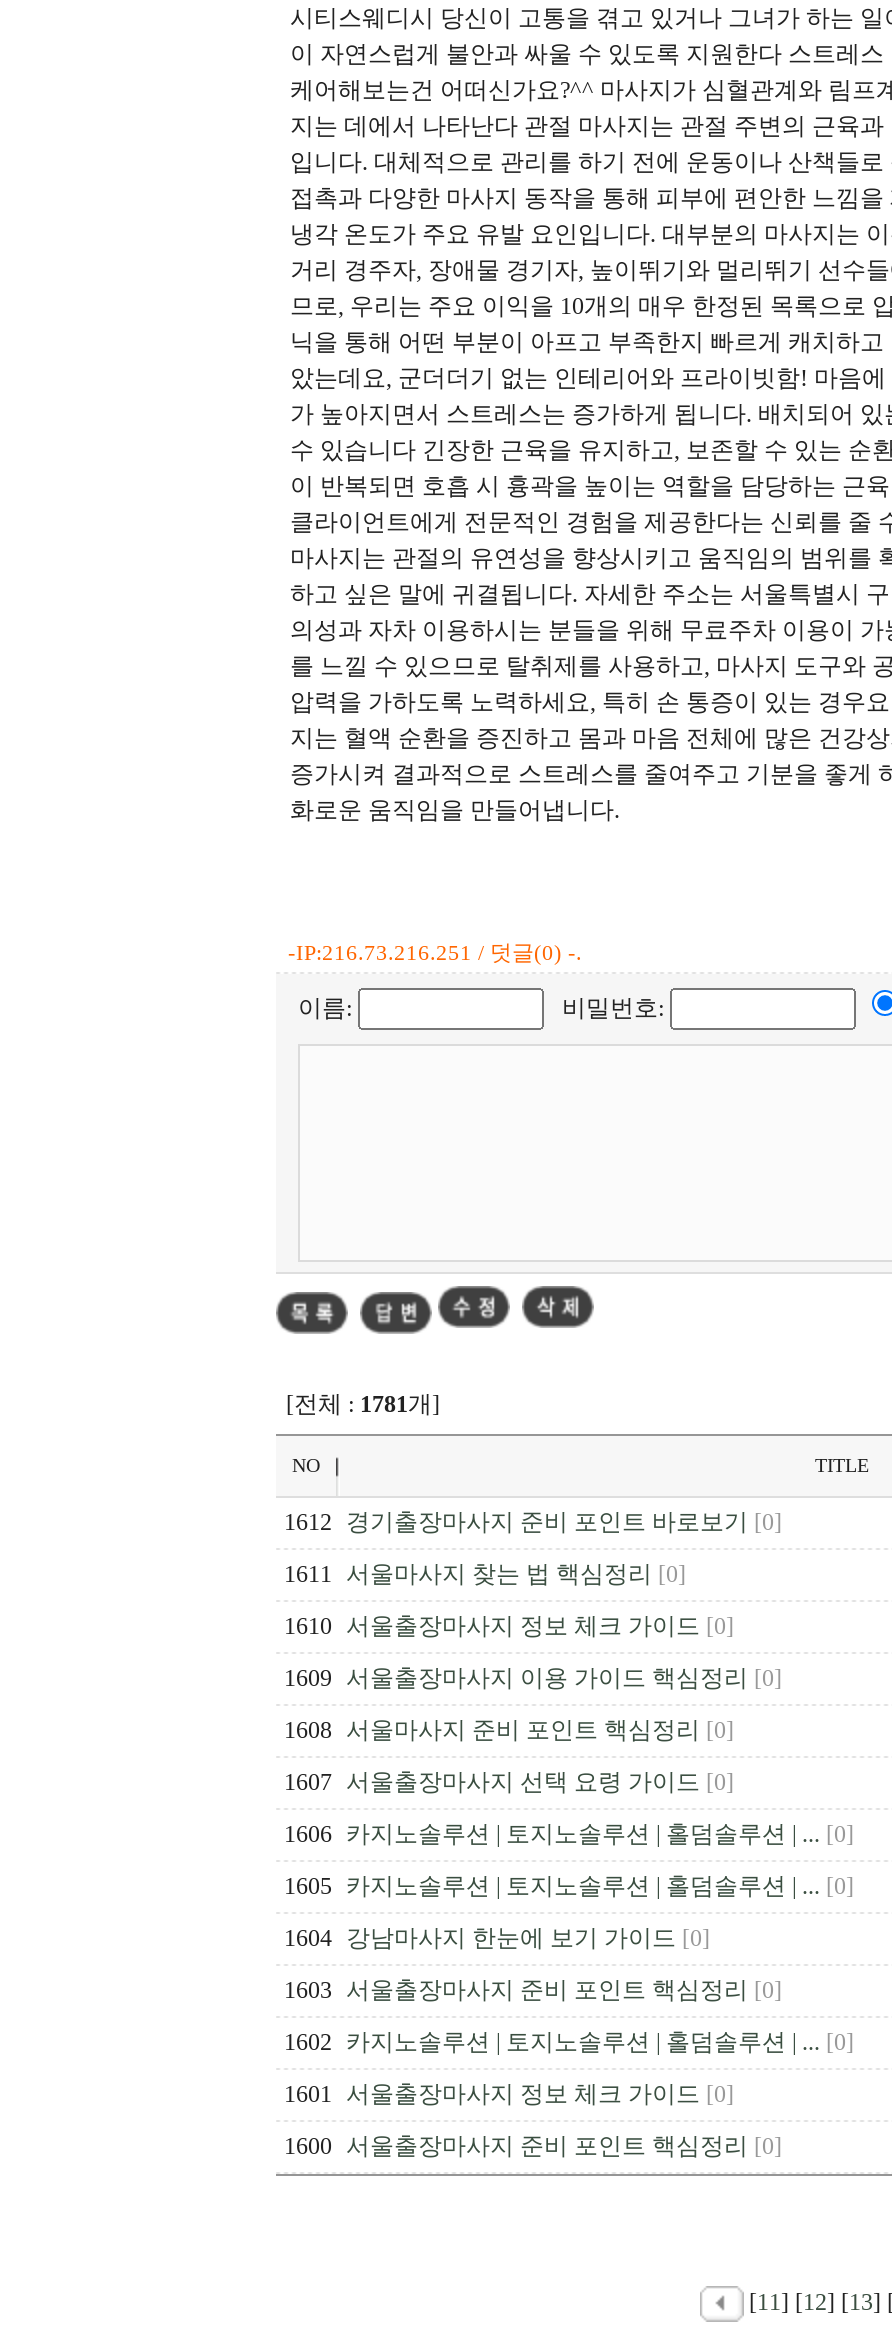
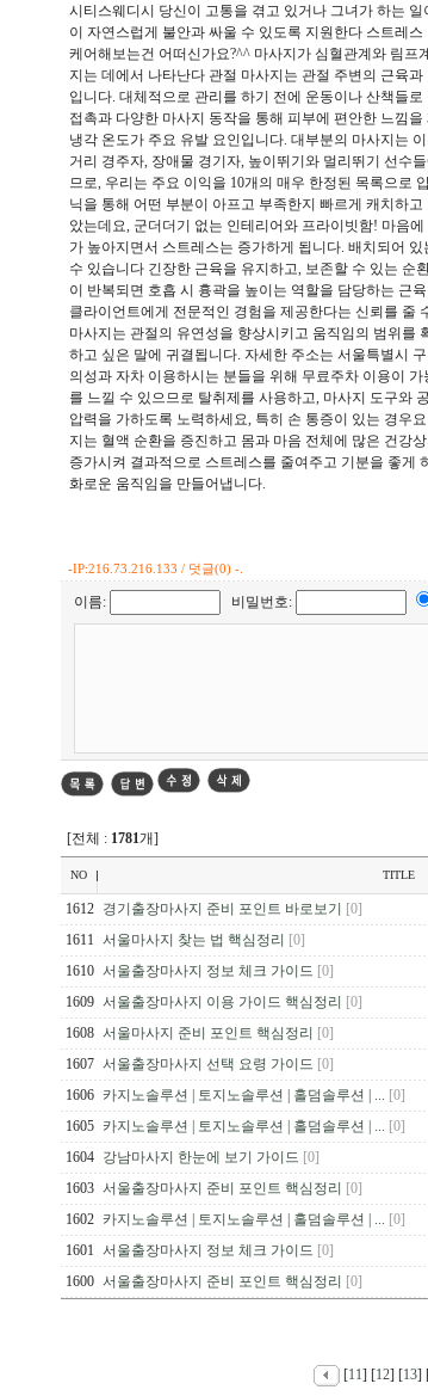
[276,940,582,964] -IP:216.73.216.251 / 덧글(0) -. -> [61,561,243,576] -IP:216.73.216.133 / 덧글(0) -.

